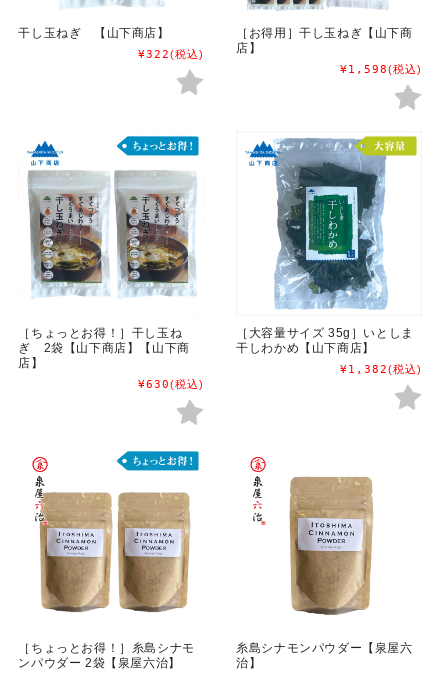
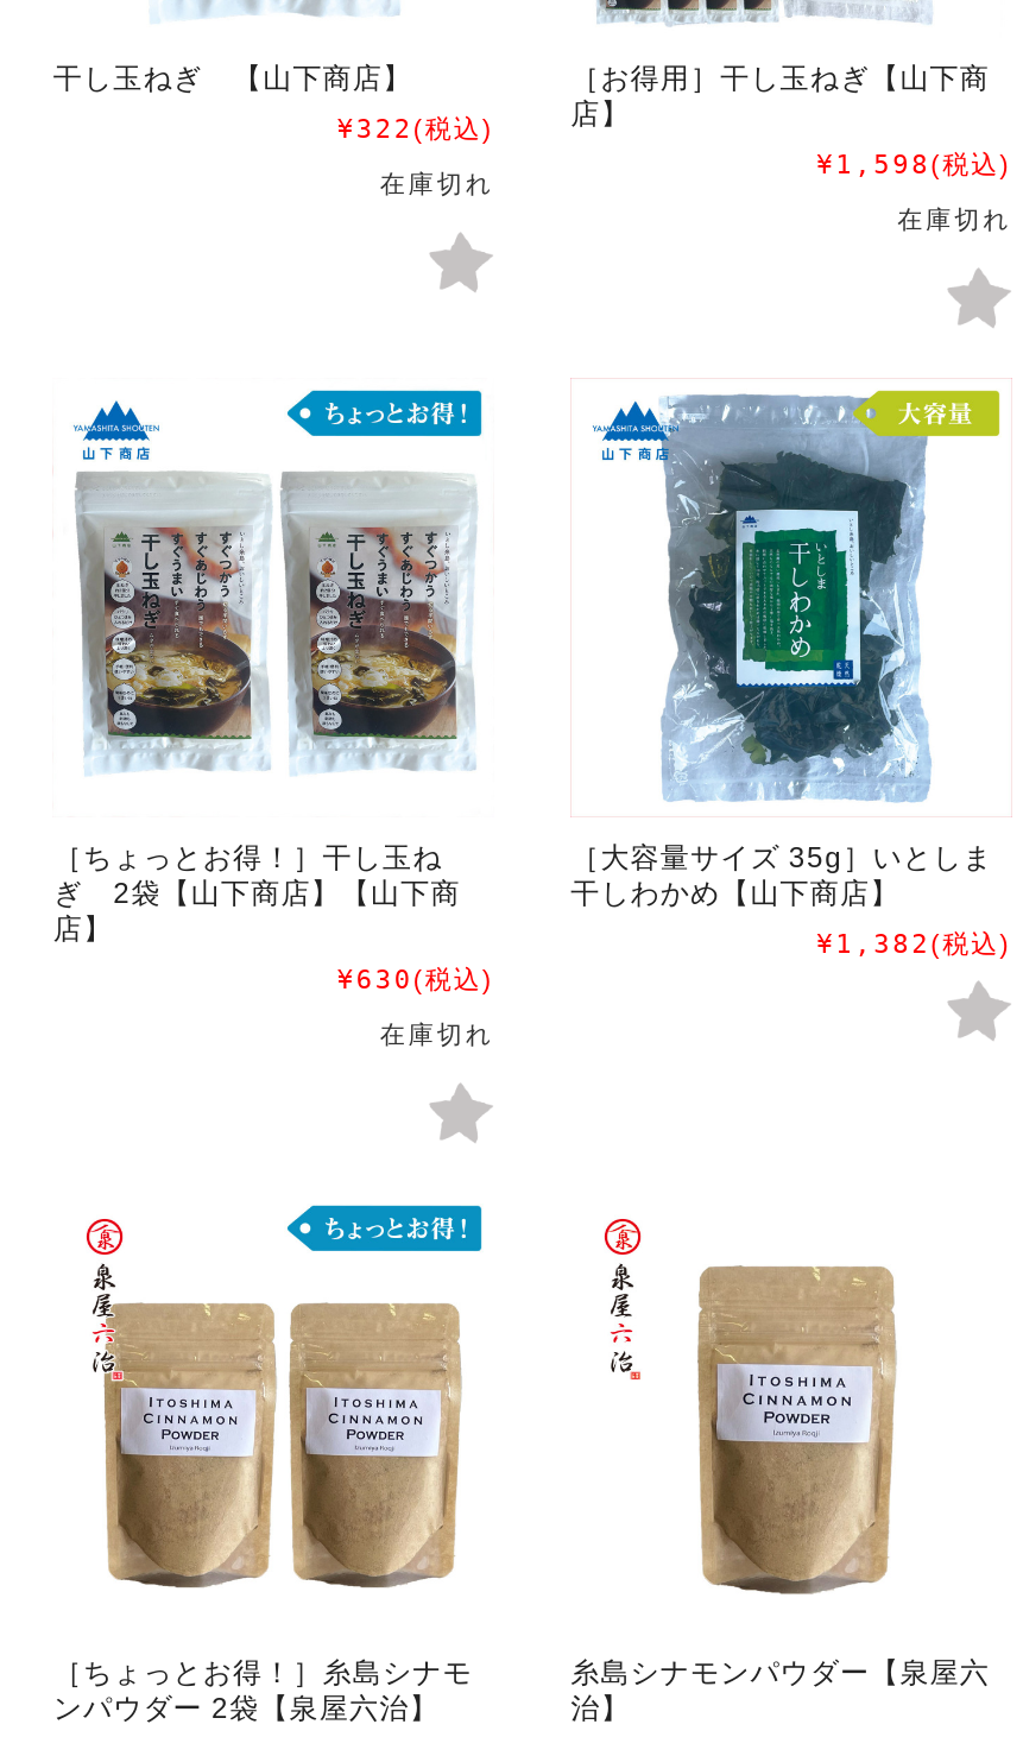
none -> [380,168,494,197] 在庫切れ
none -> [897,204,1011,233] 在庫切れ
none -> [380,1020,494,1048] 在庫切れ

